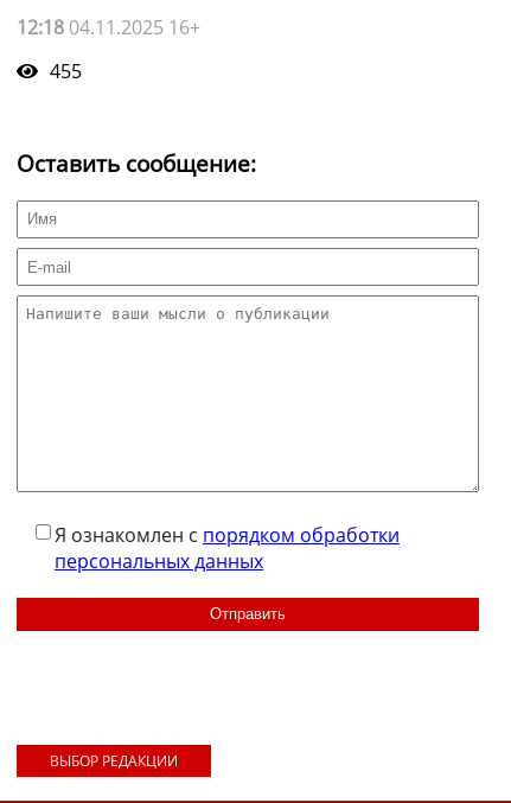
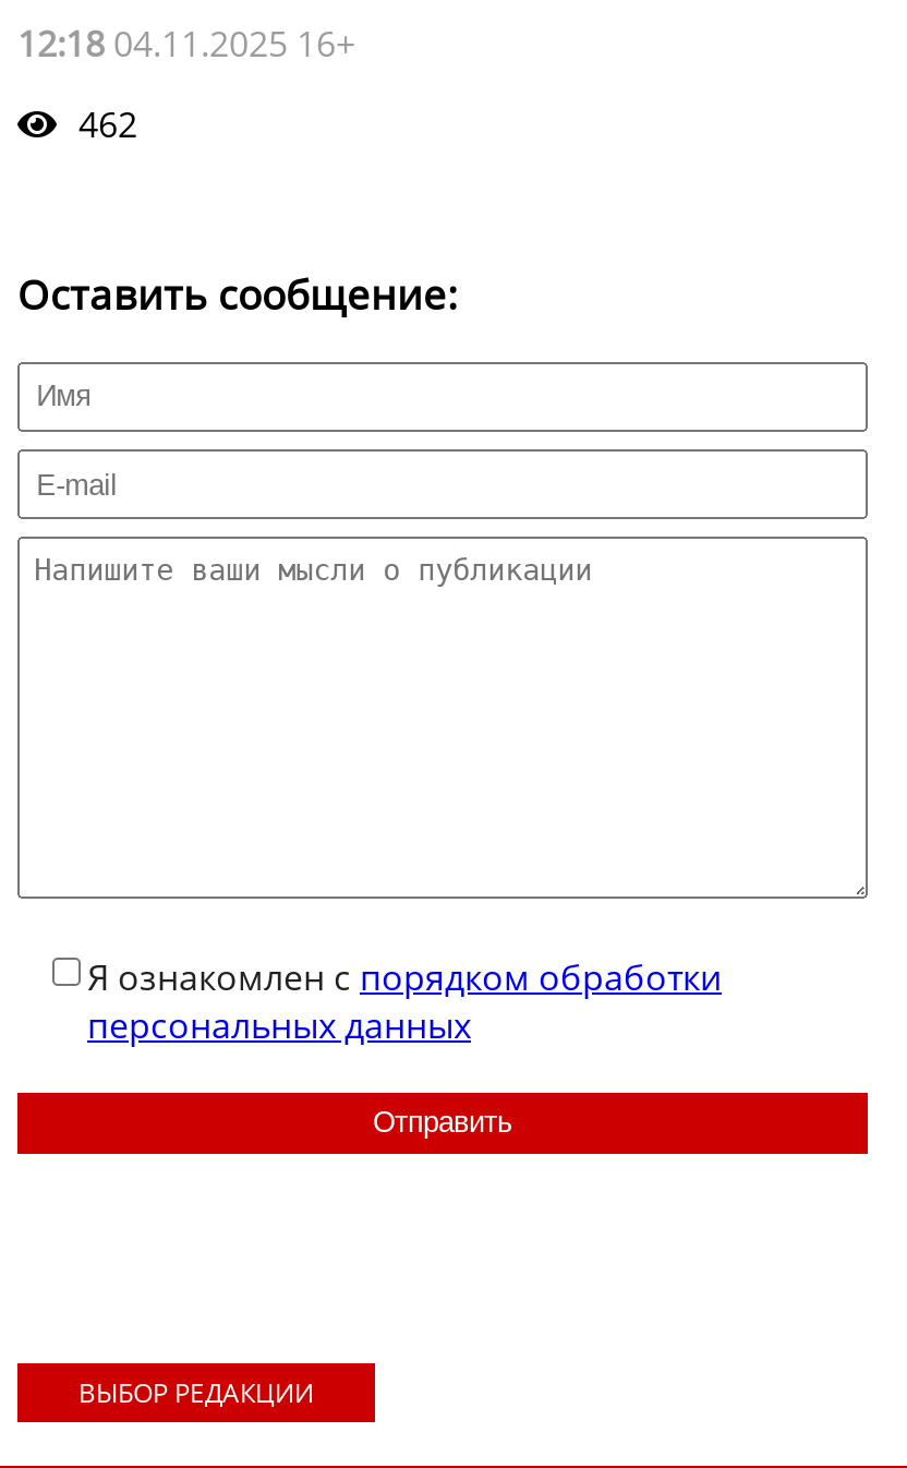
[50,59,82,85] 455 -> [78,101,137,149] 462

